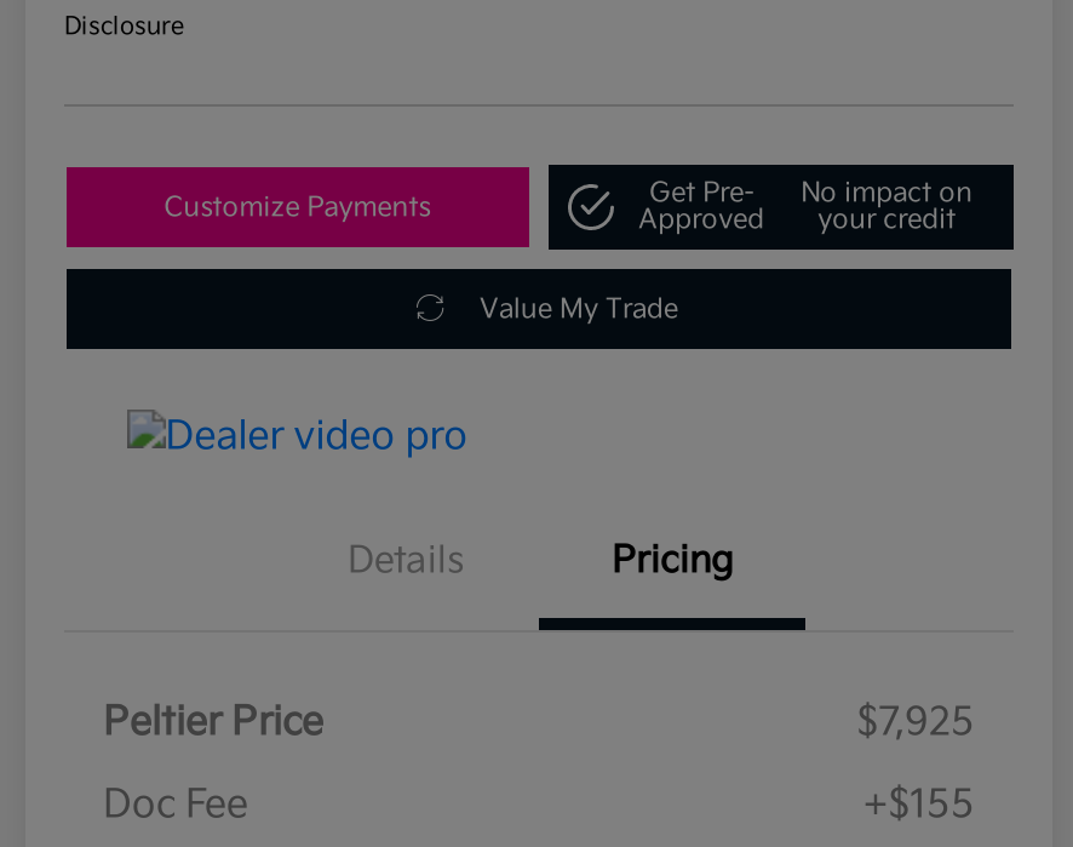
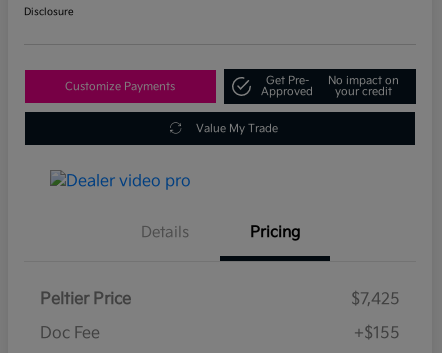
[856,700,975,746] $7,925 -> [351,290,400,309] $7,425

